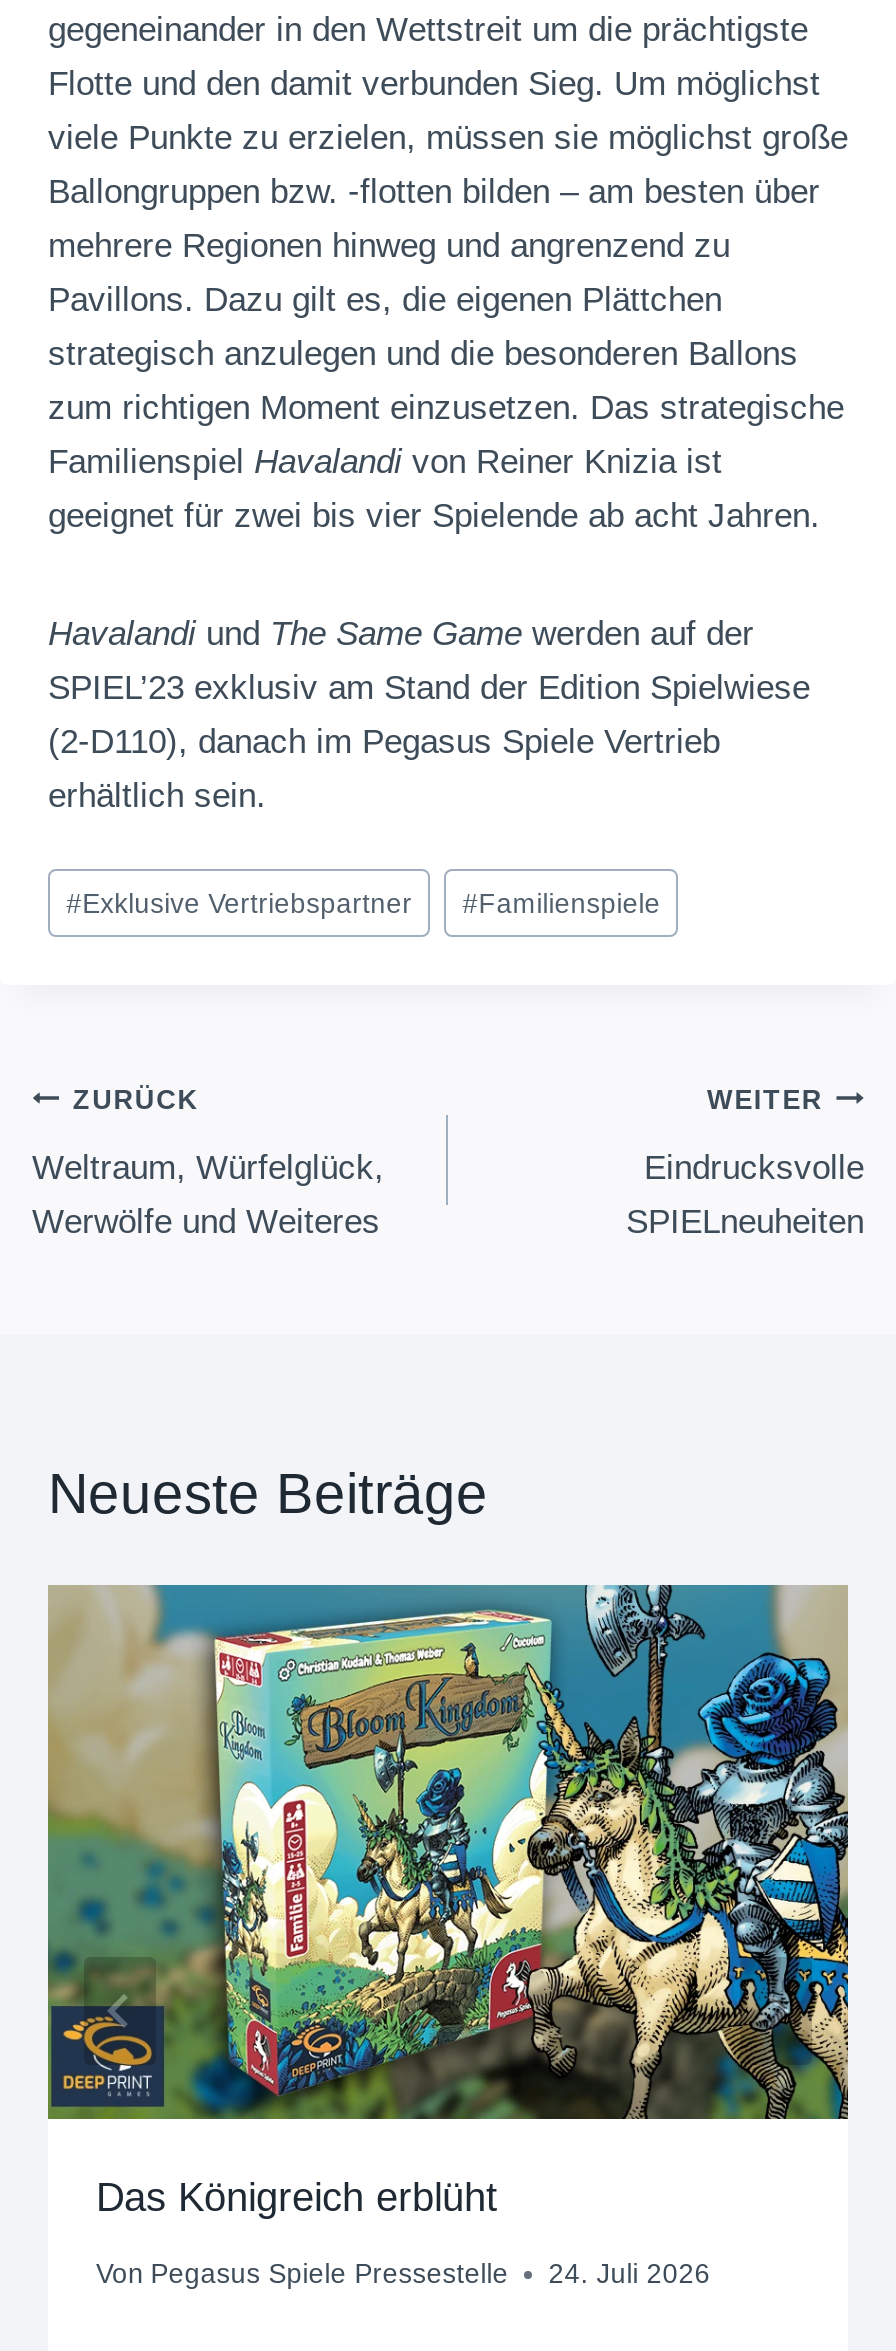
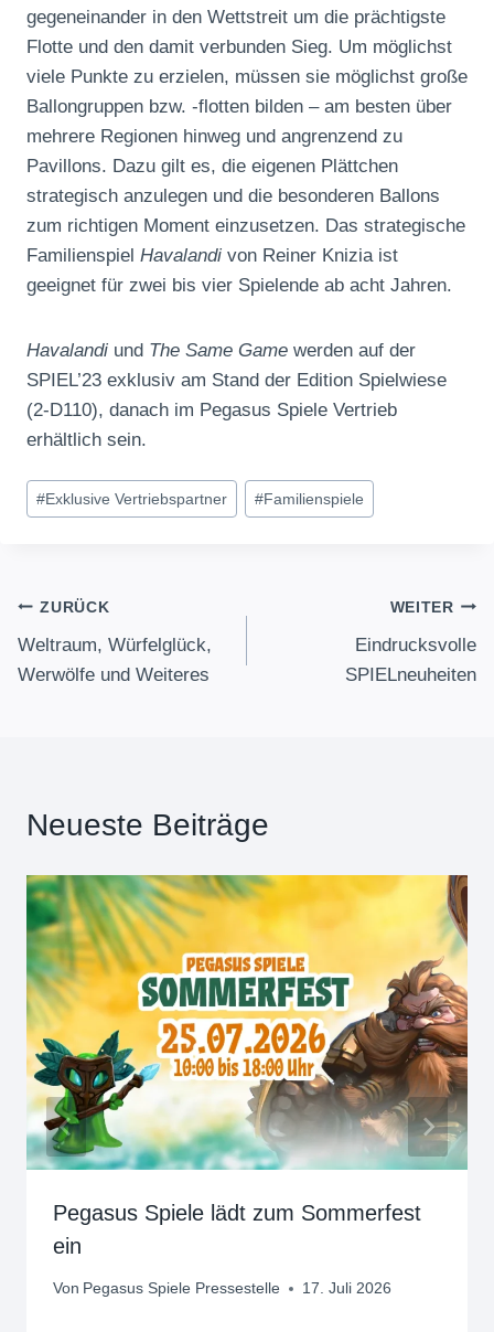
[46,1583,850,2219] [image] | Das Königreich erblüht -> [25,874,468,1258] [image] | Pegasus Spiele lädt zum Sommerfest | ein
[96,2260,710,2290] Von Pegasus Spiele Pressestelle 24. Juli 2026 -> [53,1281,392,1297] Von Pegasus Spiele Pressestelle 17. Juli 2026

